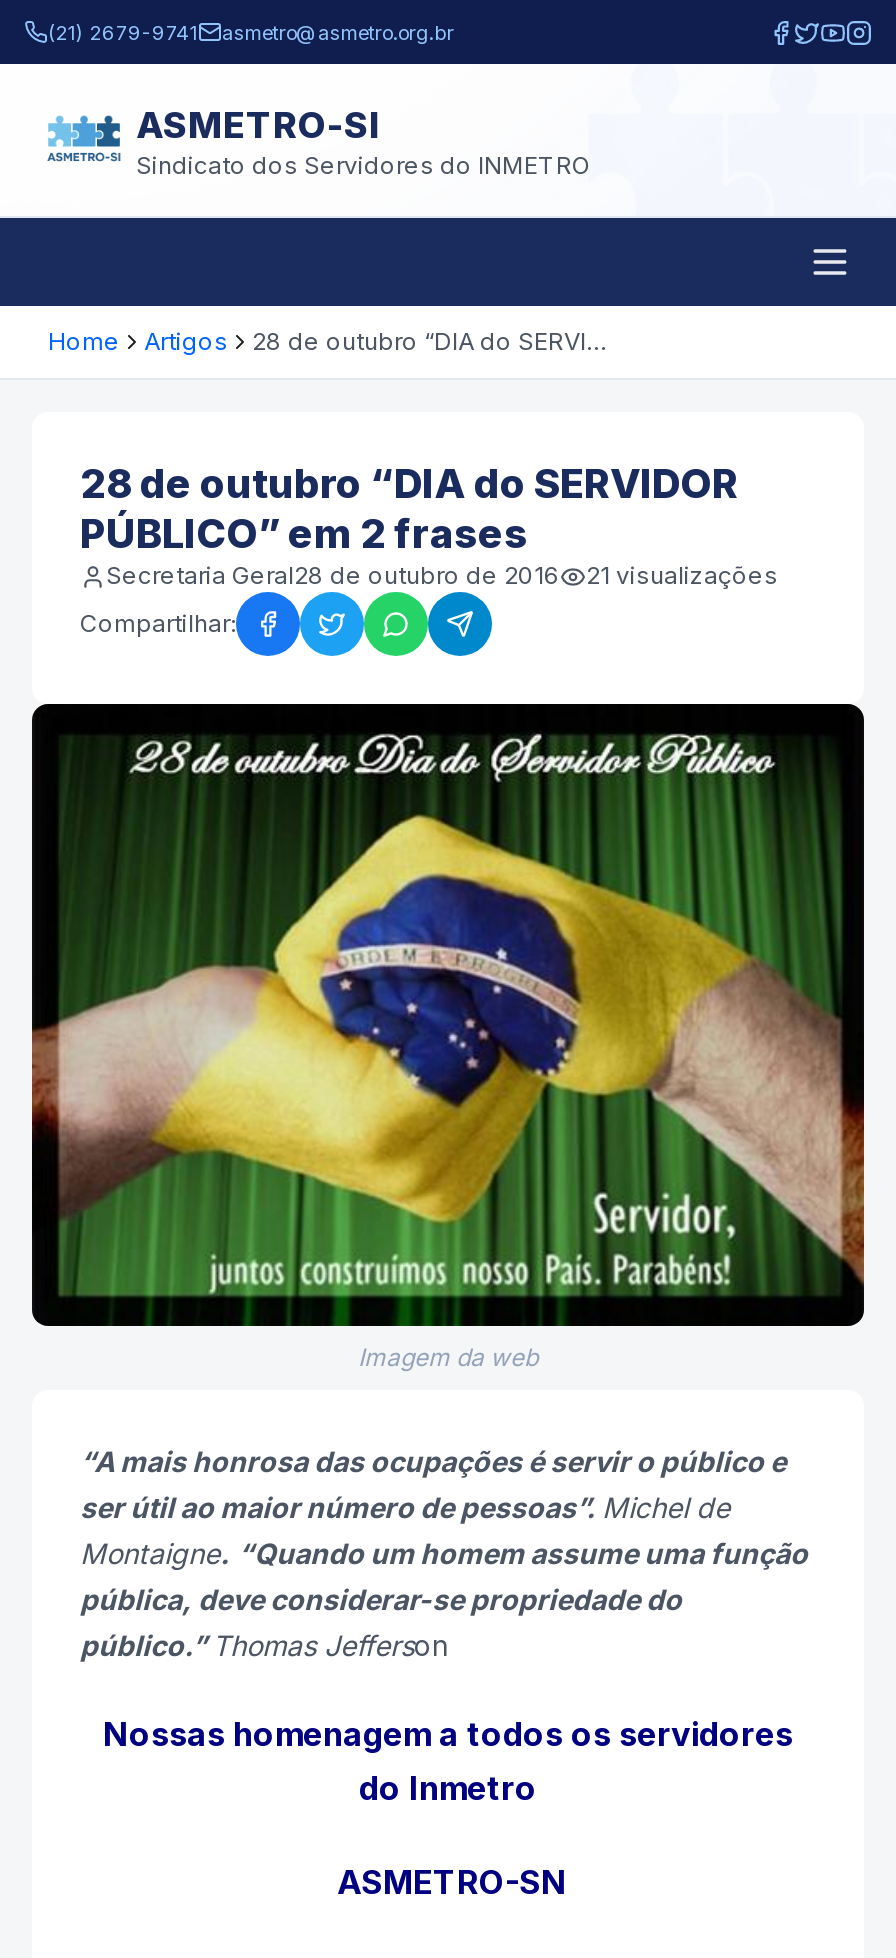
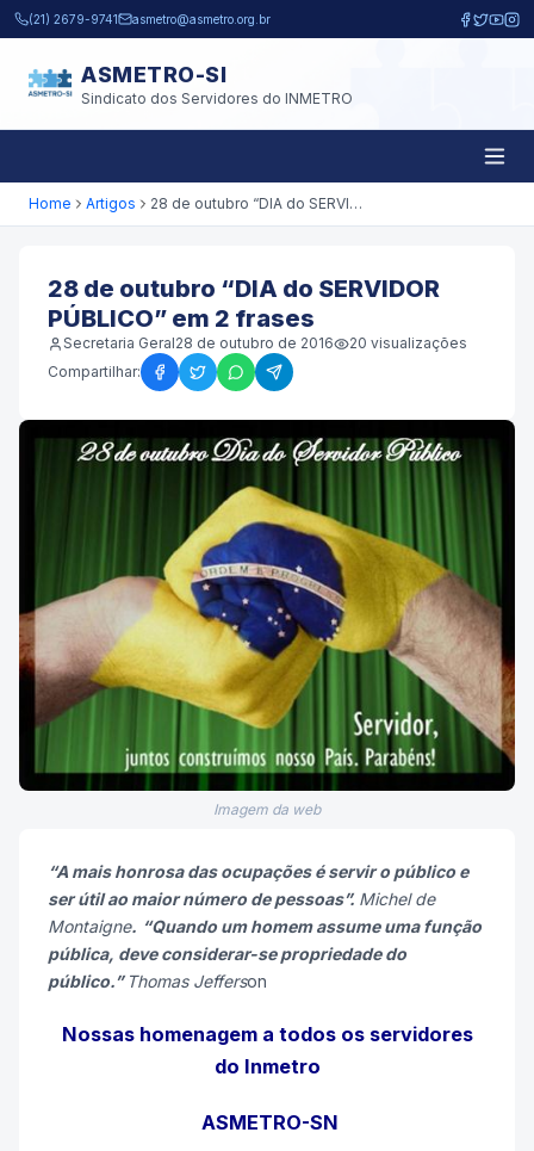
[586,560,778,590] 21 visualizações -> [349,334,467,352] 20 visualizações

